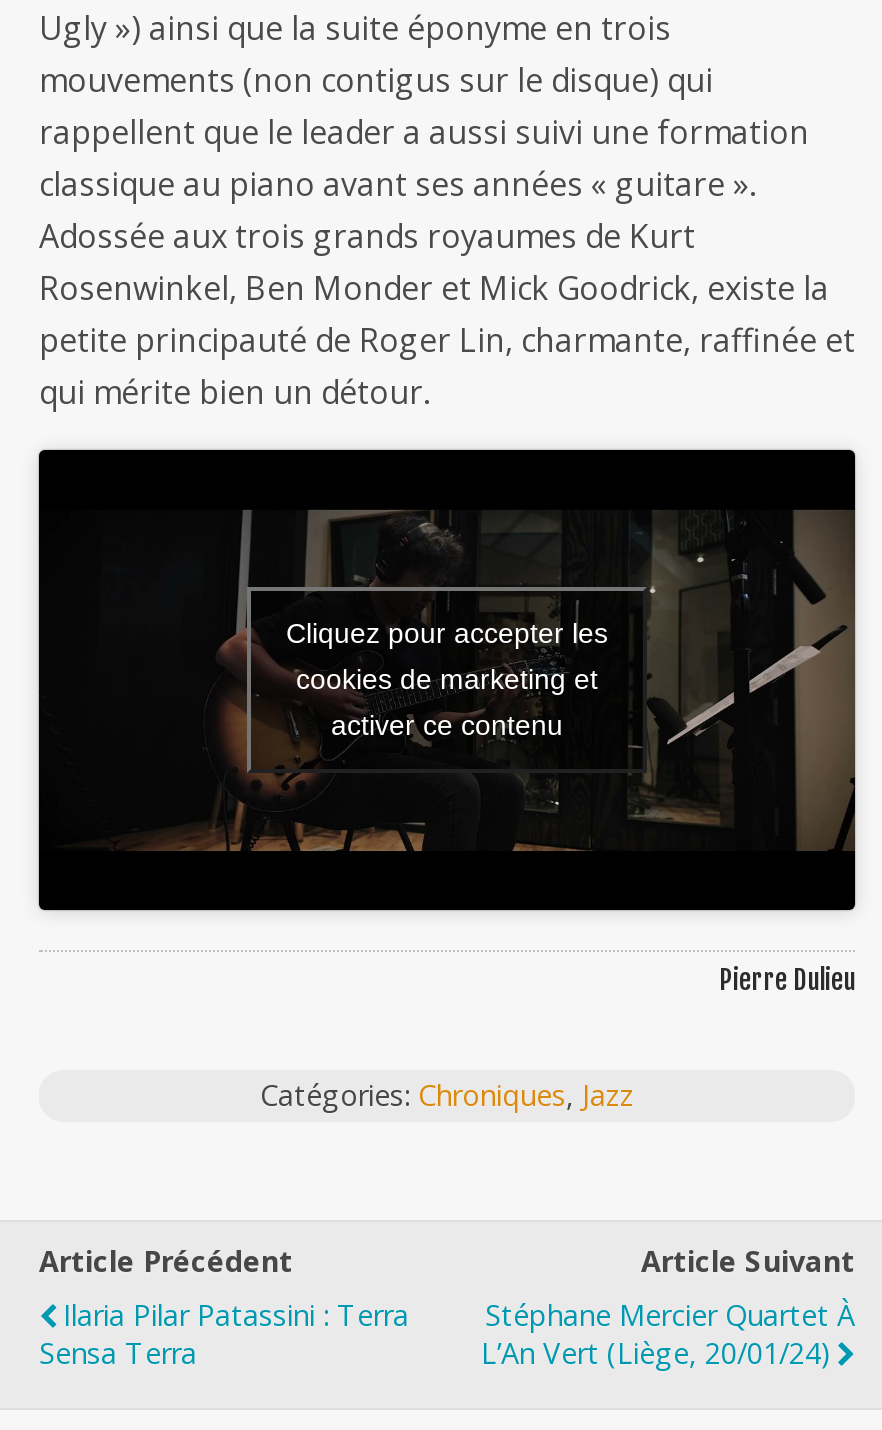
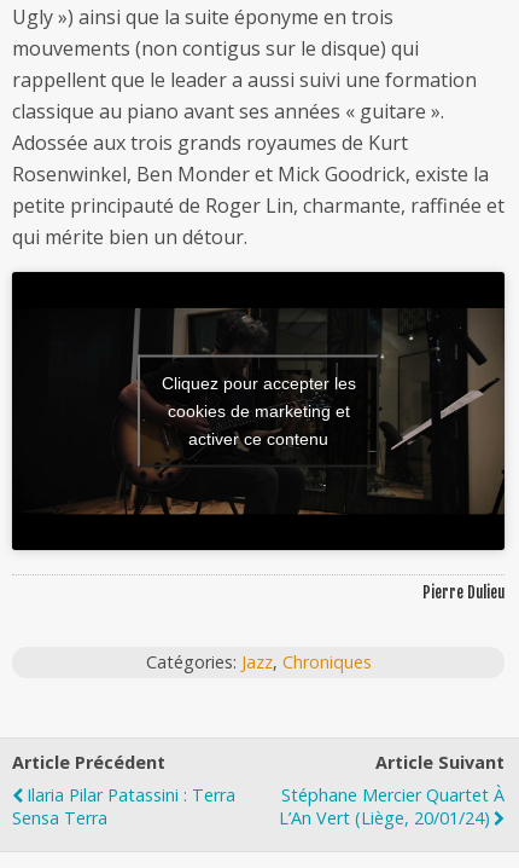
[260,1075,634,1113] Catégories: Chroniques, Jazz -> [145,650,371,673] Catégories: Jazz, Chroniques

